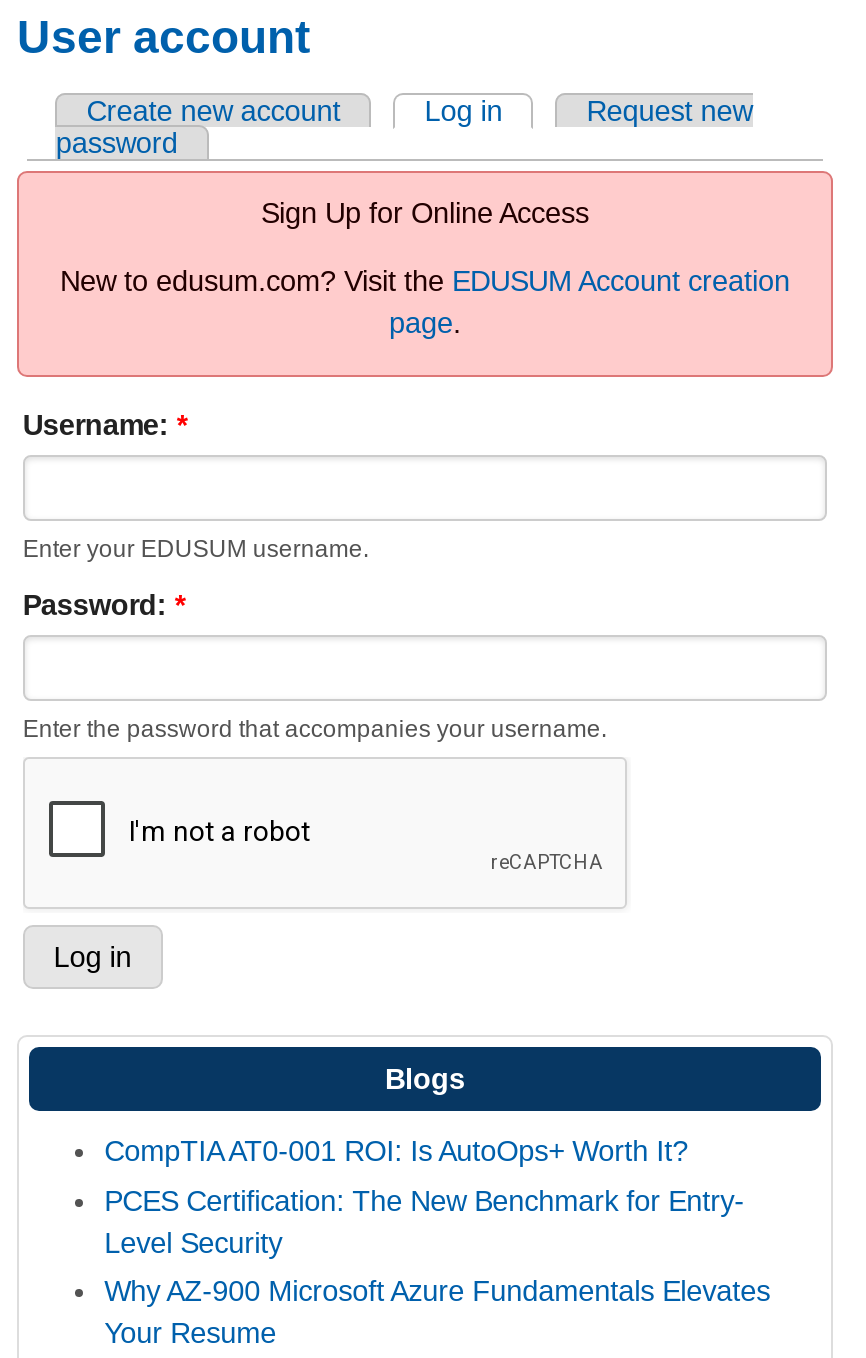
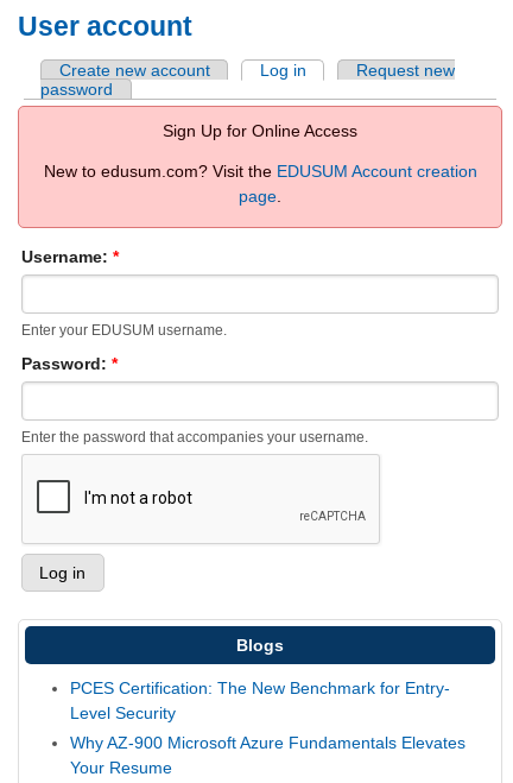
[104,1135,688,1167] CompTIA AT0-001 ROI: Is AutoOps+ Worth It? -> none

